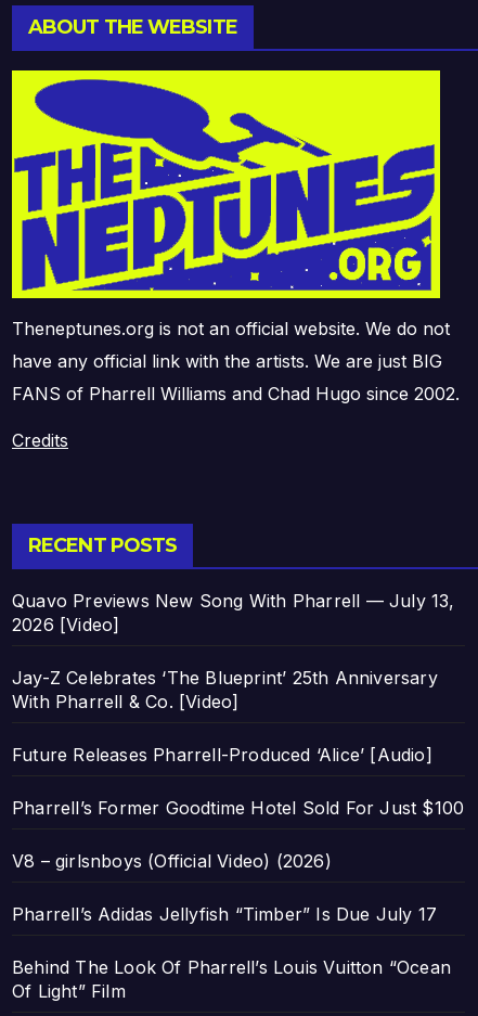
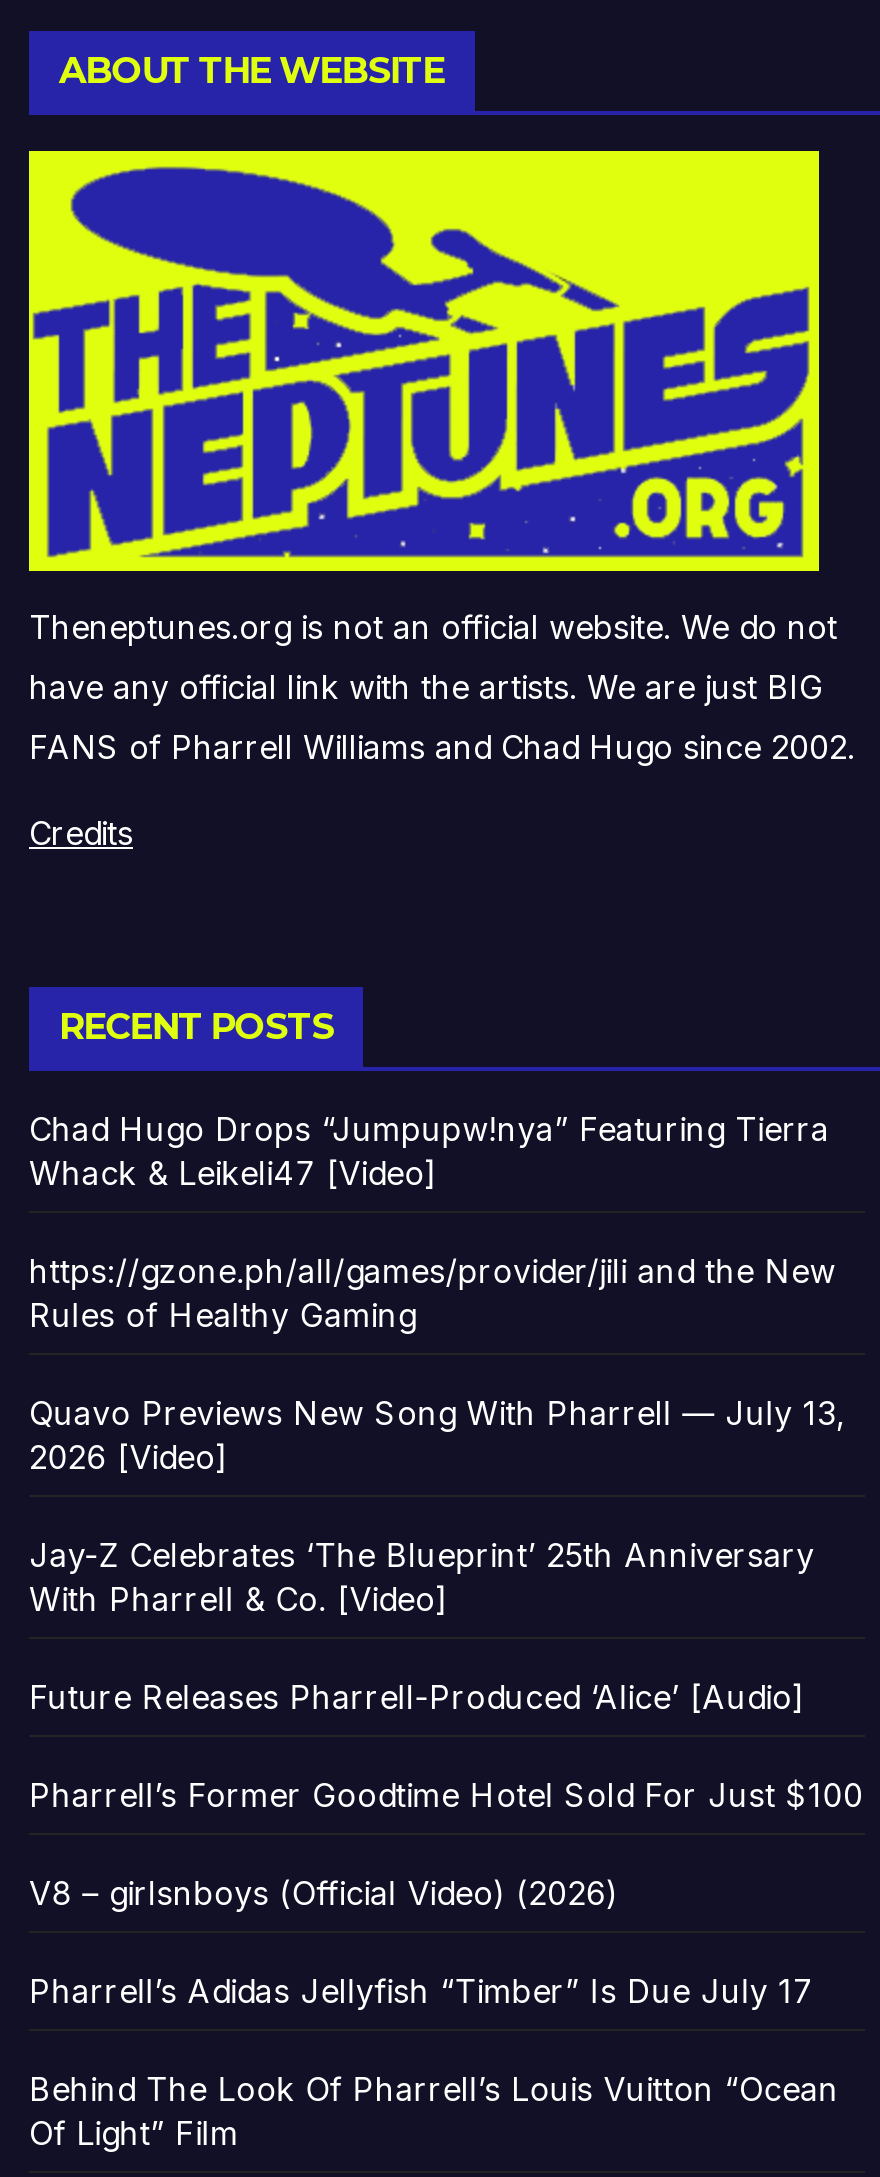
none -> [29,1110,836,1336] Chad Hugo Drops “Jumpupw!nya” Featuring Tierra | Whack & Leikeli47 [Video] | https://gzone.ph/all/games/provider/jili and the New | Rules of Healthy Gaming

